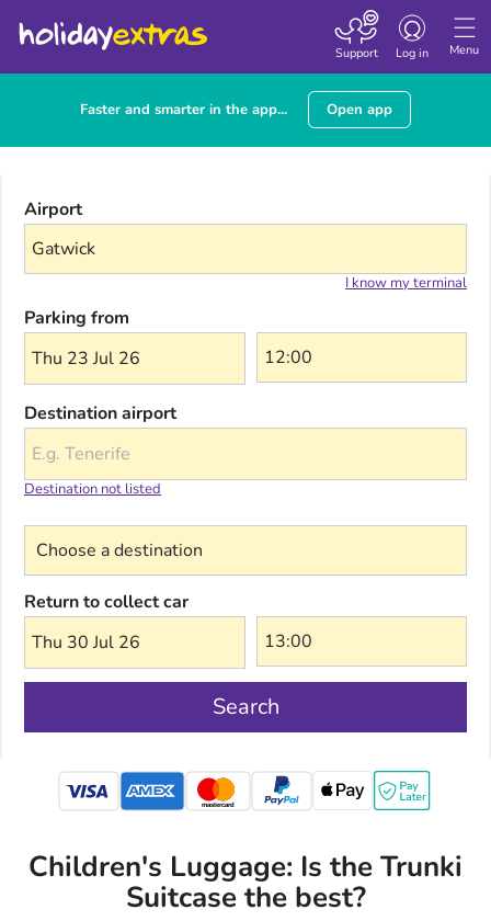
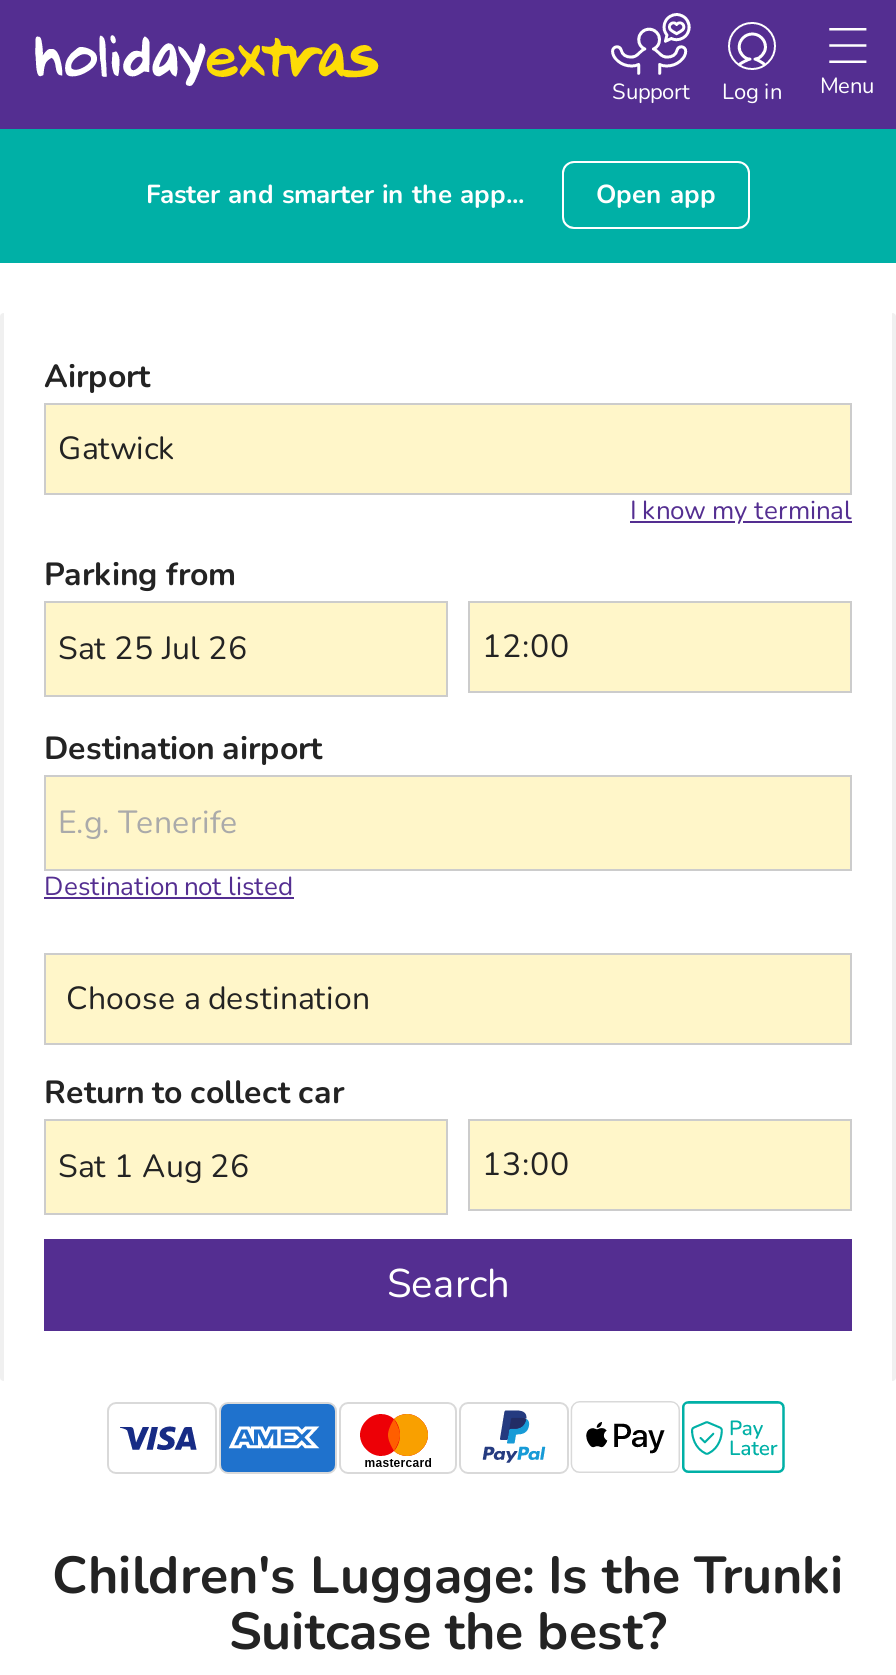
[32,346,140,371] Thu 23 Jul 26 -> [58,627,248,671] Sat 25 Jul 26
[32,630,140,655] Thu 30 Jul 26 -> [58,1145,250,1189] Sat 1 Aug 26

